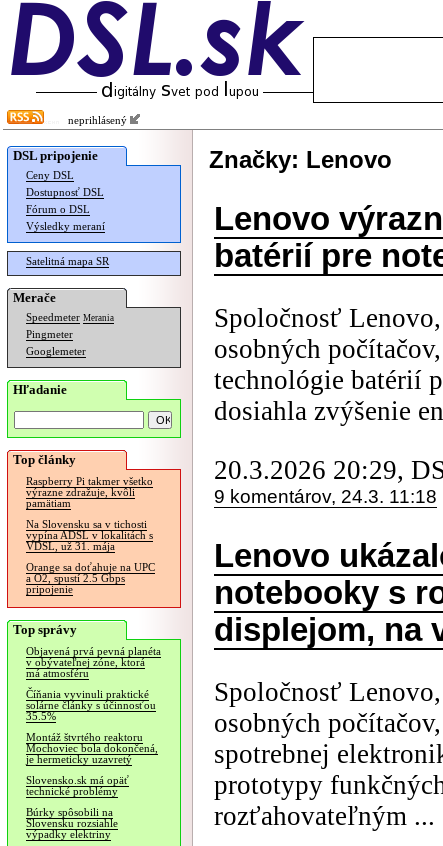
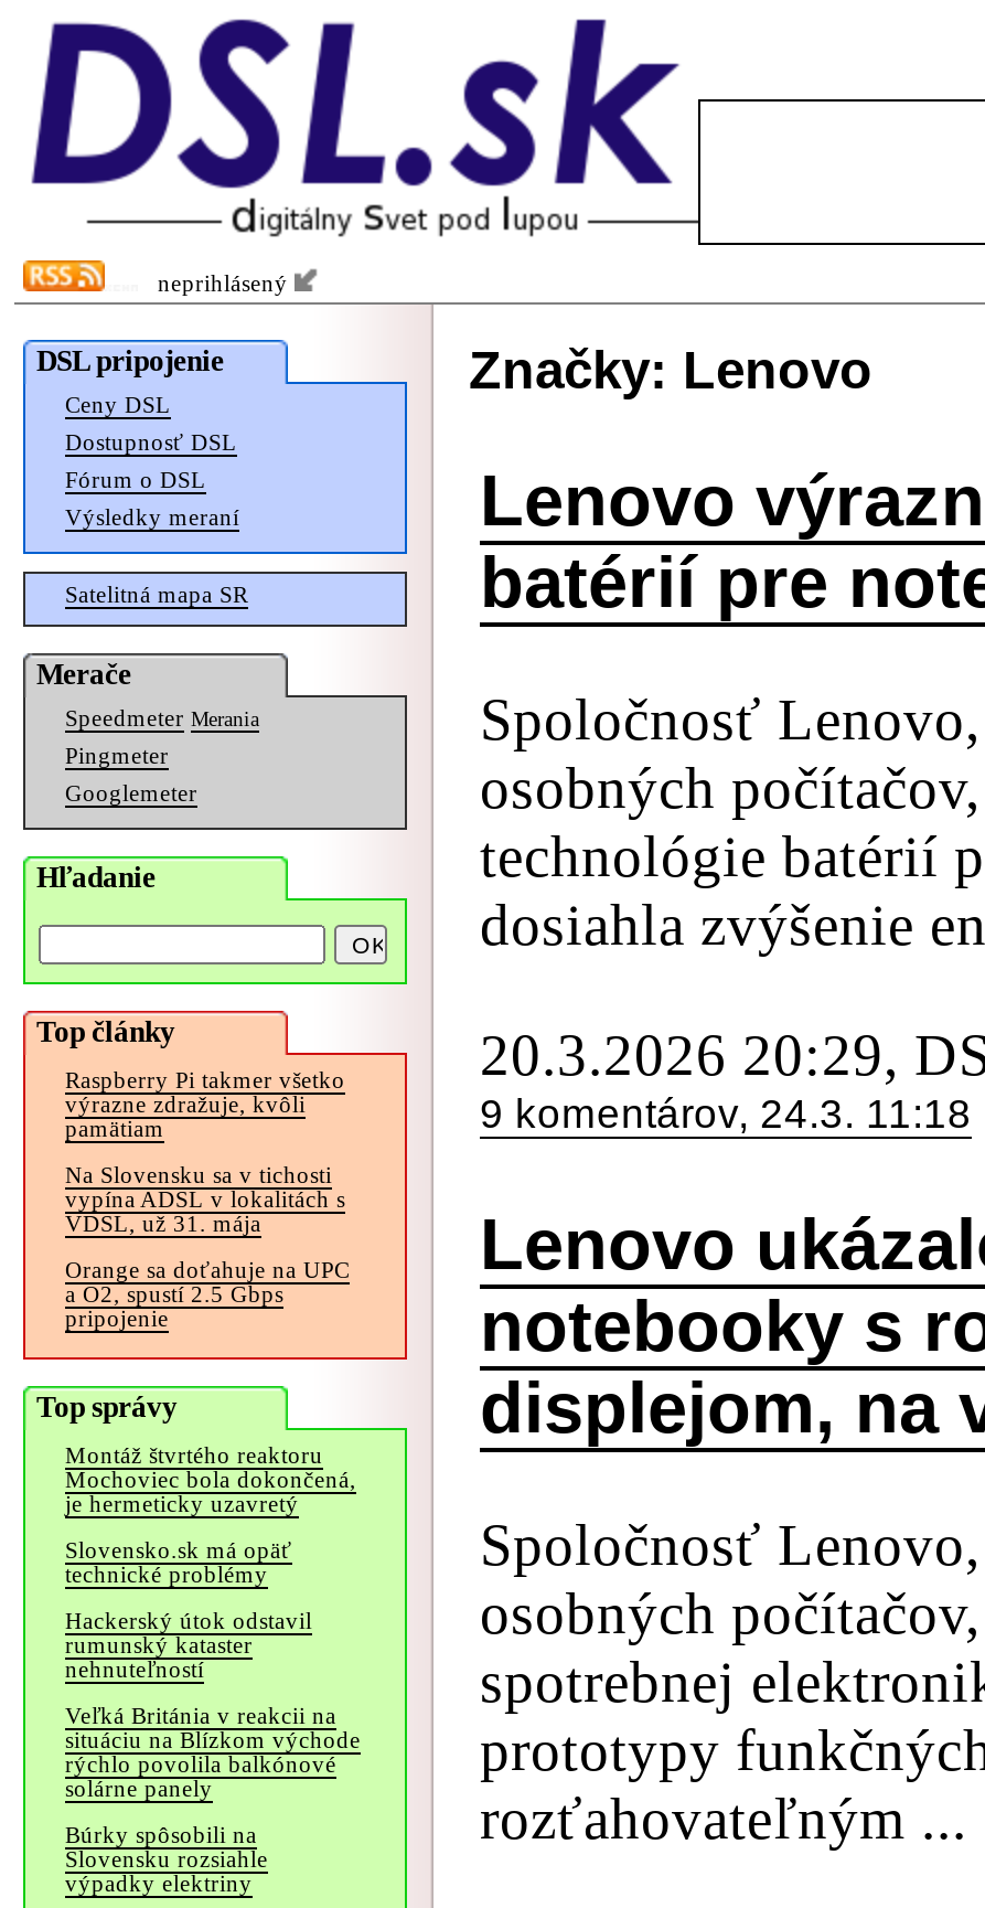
[26,646,161,722] Objavená prvá pevná planéta | v obývateľnej zóne, ktorá | má atmosféru | Číňania vyvinuli praktické | solárne články s účinnosťou | 35.5% -> none
none -> [65,1609,361,1801] Hackerský útok odstavil | rumunský kataster | nehnuteľností | Veľká Británia v reakcii na | situáciu na Blízkom východe | rýchlo povolila balkónové | solárne panely
moved [26,732,158,797] -> [65,1443,356,1587]: Montáž štvrtého reaktoru | Mochoviec bola dokončená, | je hermeticky uzavretý | Slovensko.sk má opäť | technické problémy

